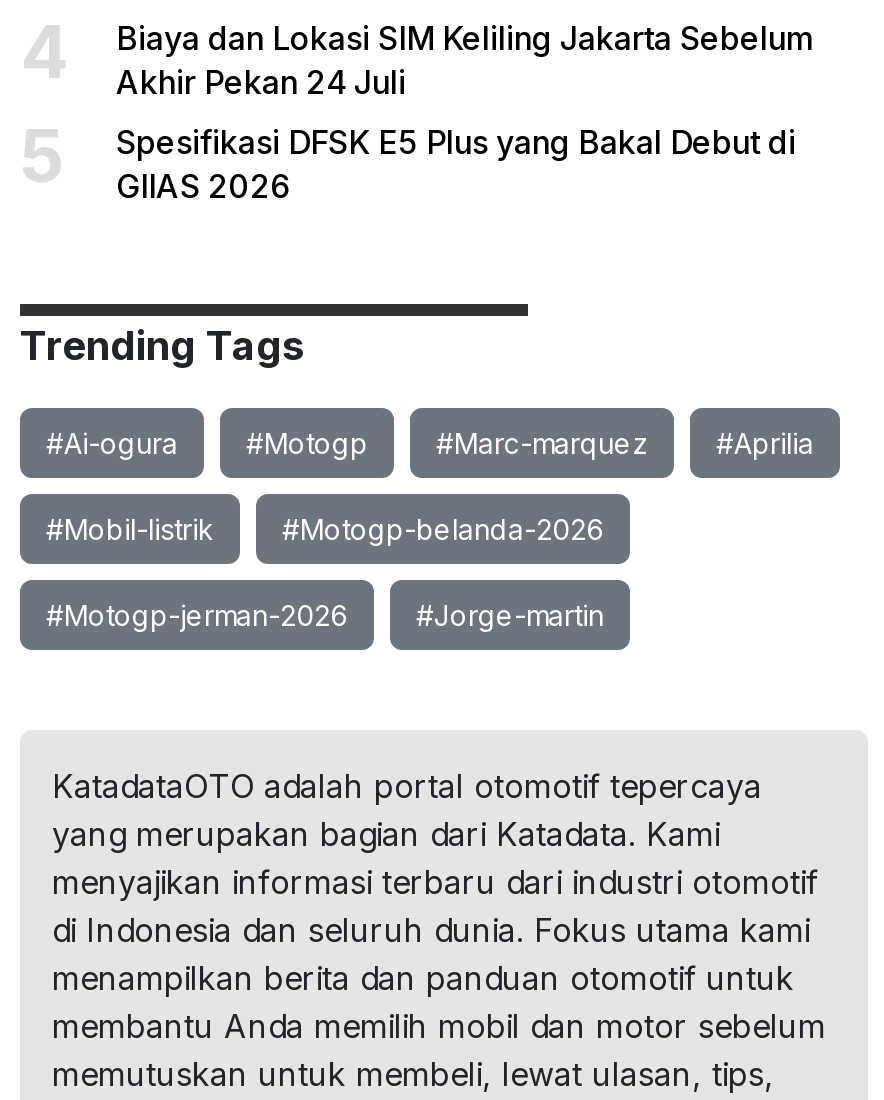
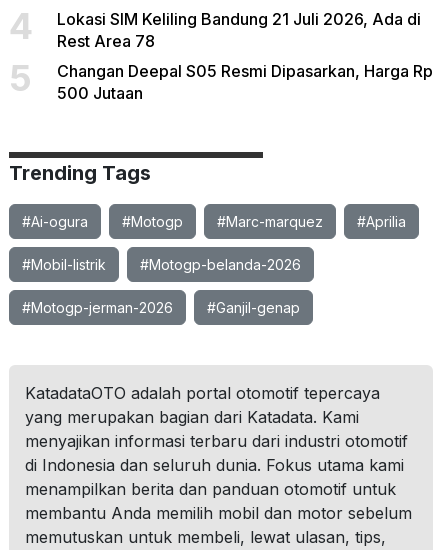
[116,18,814,102] Biaya dan Lokasi SIM Keliling Jakarta Sebelum | Akhir Pekan 24 Juli -> [57,9,421,51] Lokasi SIM Keliling Bandung 21 Juli 2026, Ada di | Rest Area 78
[116,122,796,206] Spesifikasi DFSK E5 Plus yang Bakal Debut di | GIIAS 2026 -> [57,61,433,103] Changan Deepal S05 Resmi Dipasarkan, Harga Rp | 500 Jutaan
[416,598,604,632] #Jorge-martin -> [207,299,300,316] #Ganjil-genap

